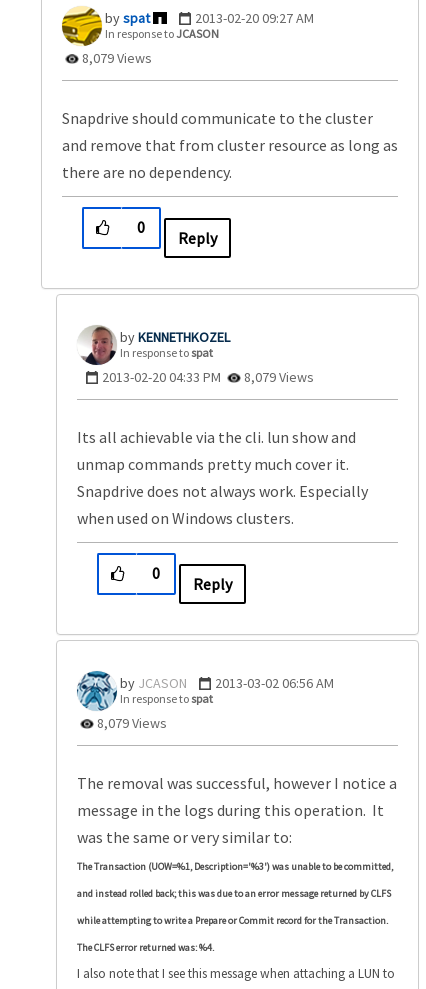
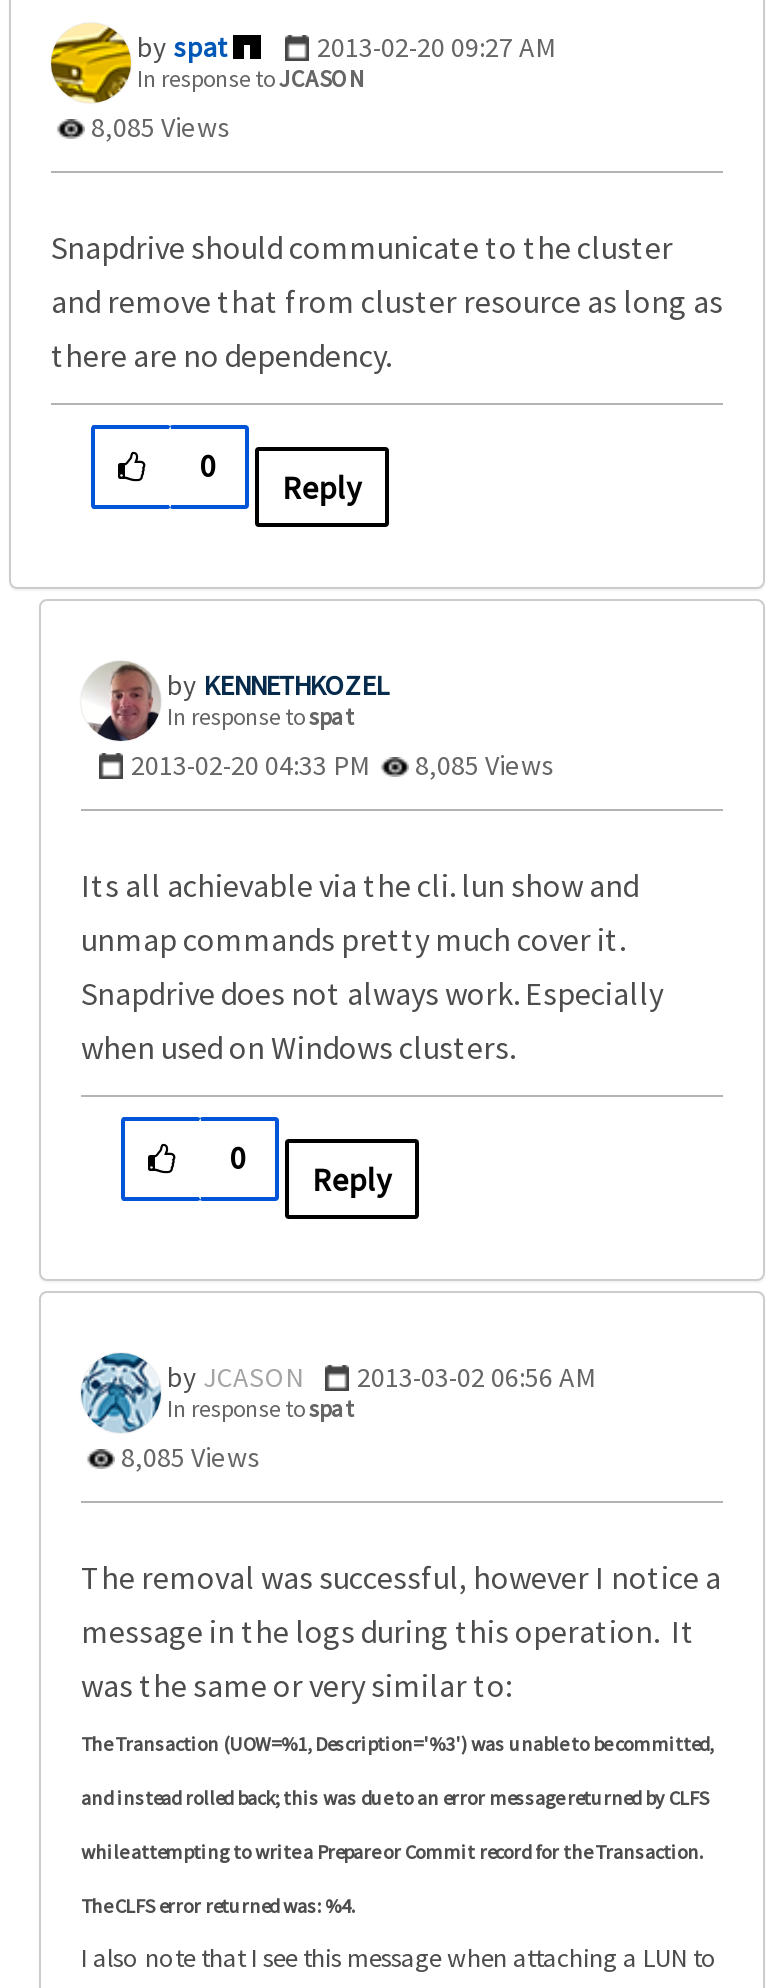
[79,49,152,67] 8,079 Views -> [85,109,231,145] 8,085 Views
[102,368,314,386] 2013-02-20 04:33 PM 8,079 Views -> [131,747,555,783] 2013-02-20 04:33 PM 8,085 Views
[94,714,167,732] 8,079 Views -> [115,1439,261,1475] 8,085 Views

